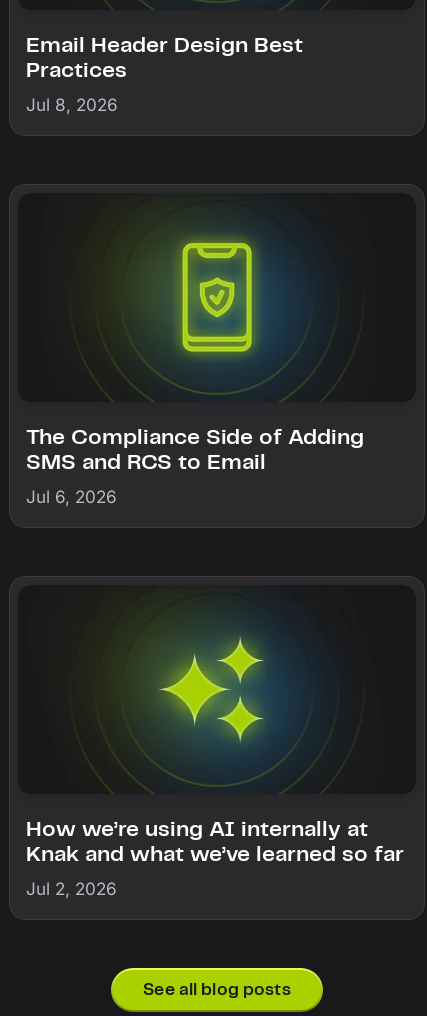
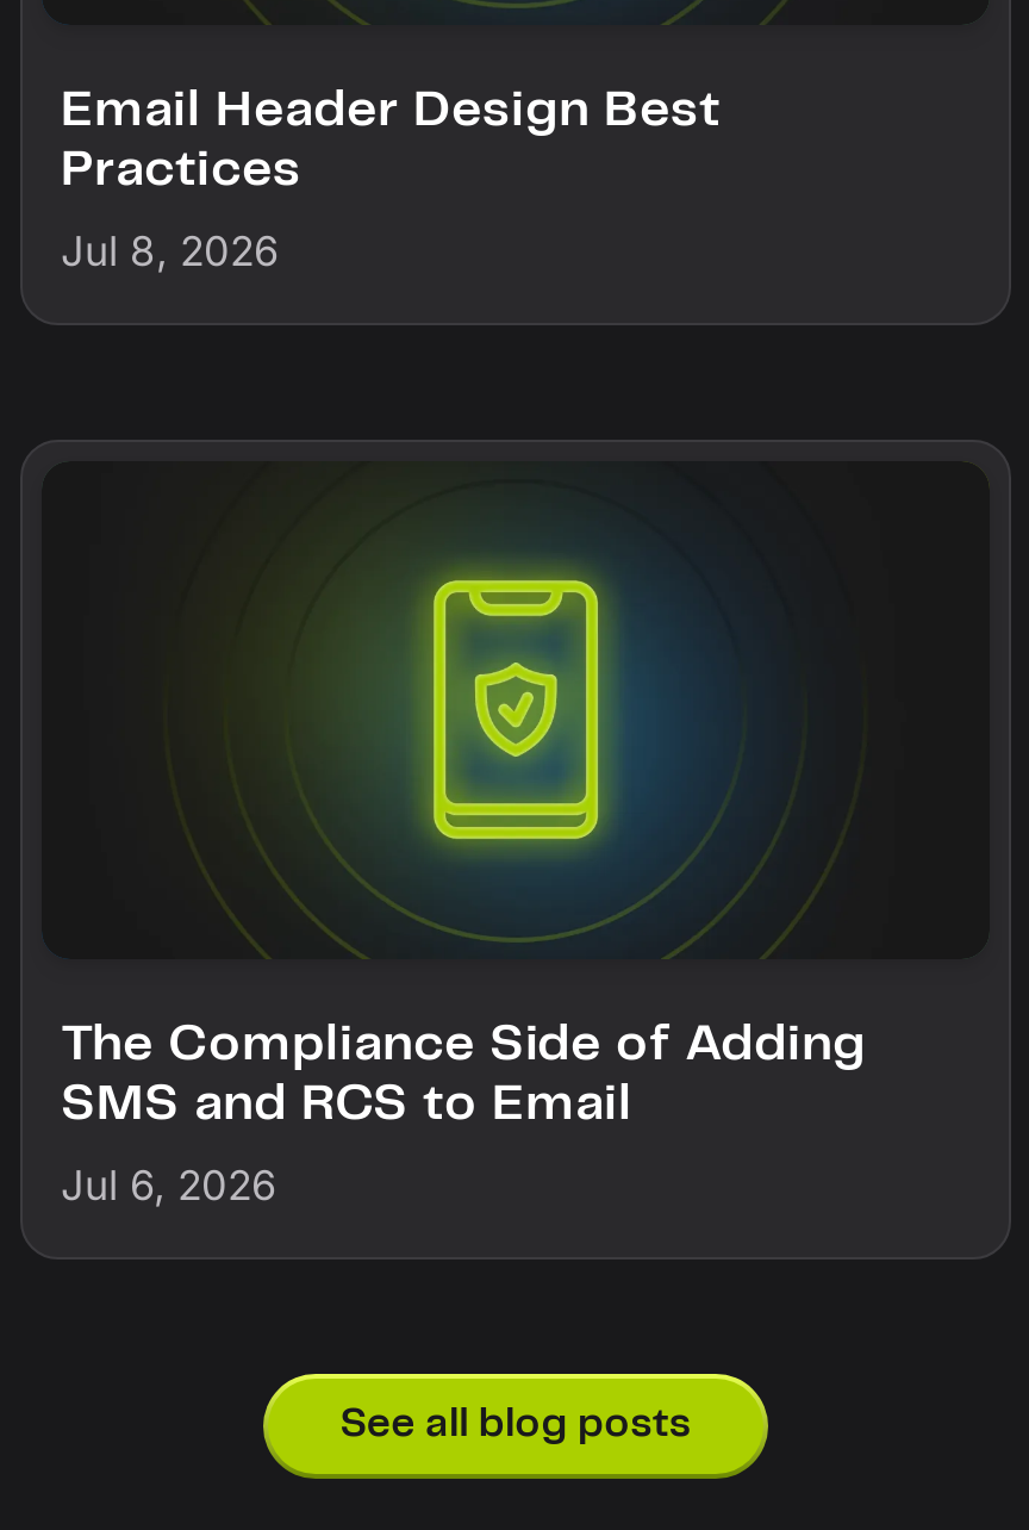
[159,631,264,748] [image] -> none
[26,820,404,899] How we’re using AI internally at | Knak and what we’ve learned so far | Jul 2, 2026 -> none

